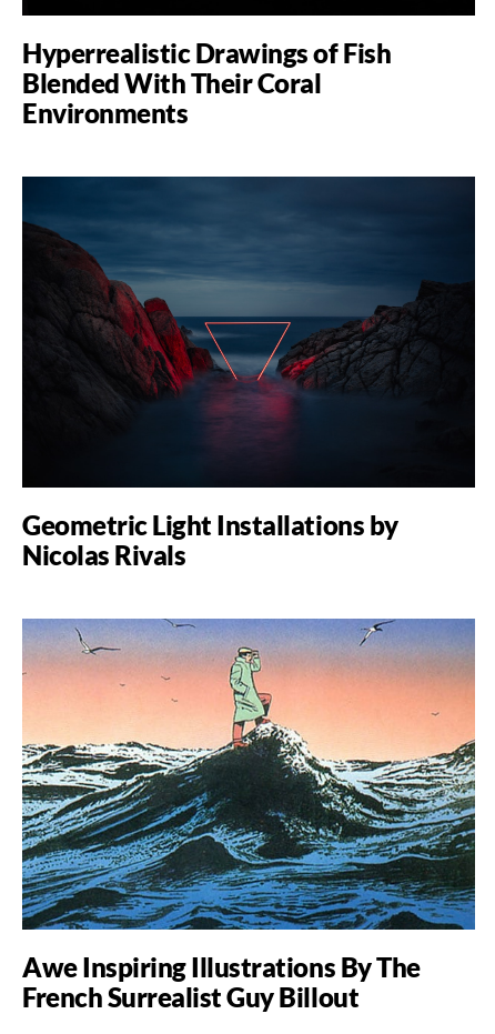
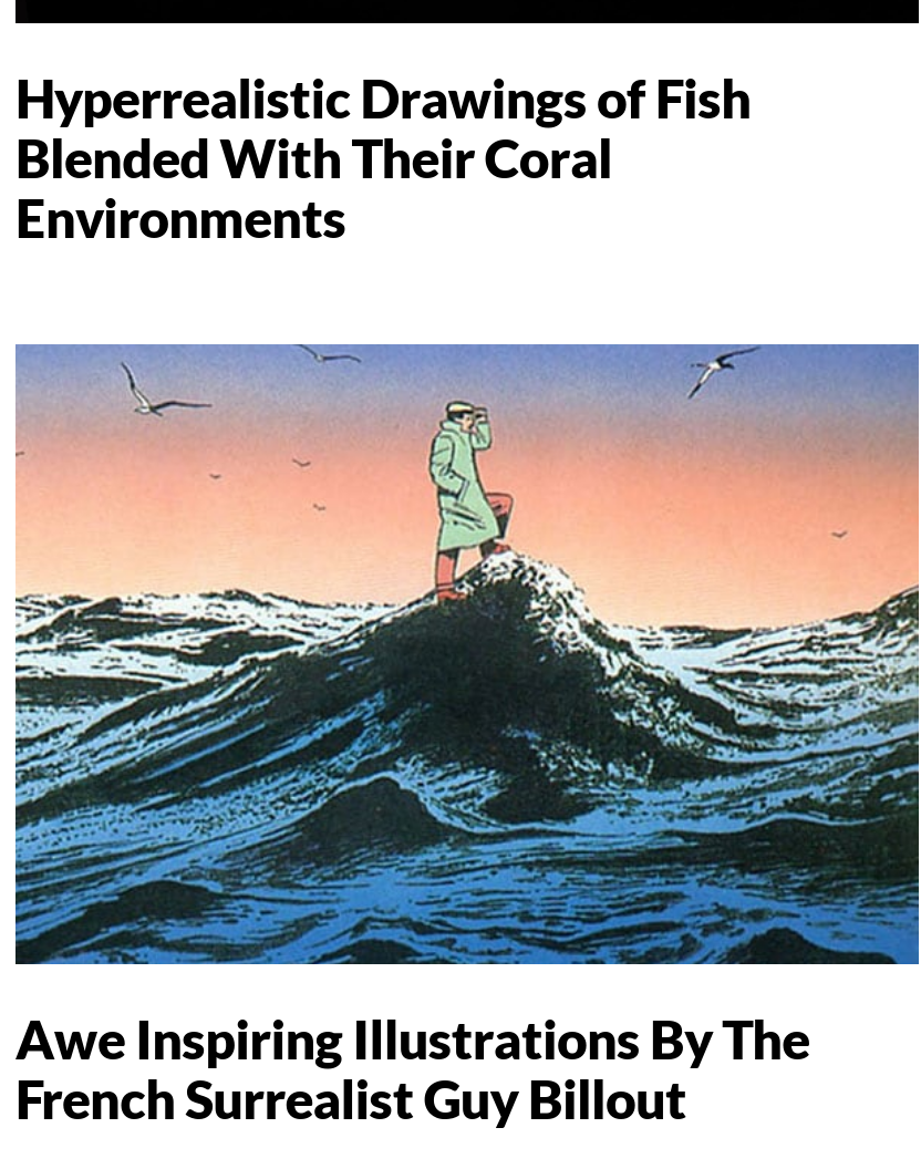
[21,175,476,571] [image] | Geometric Light Installations by | Nicolas Rivals -> none

